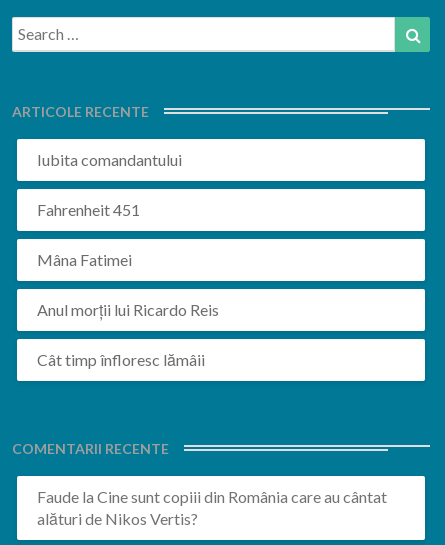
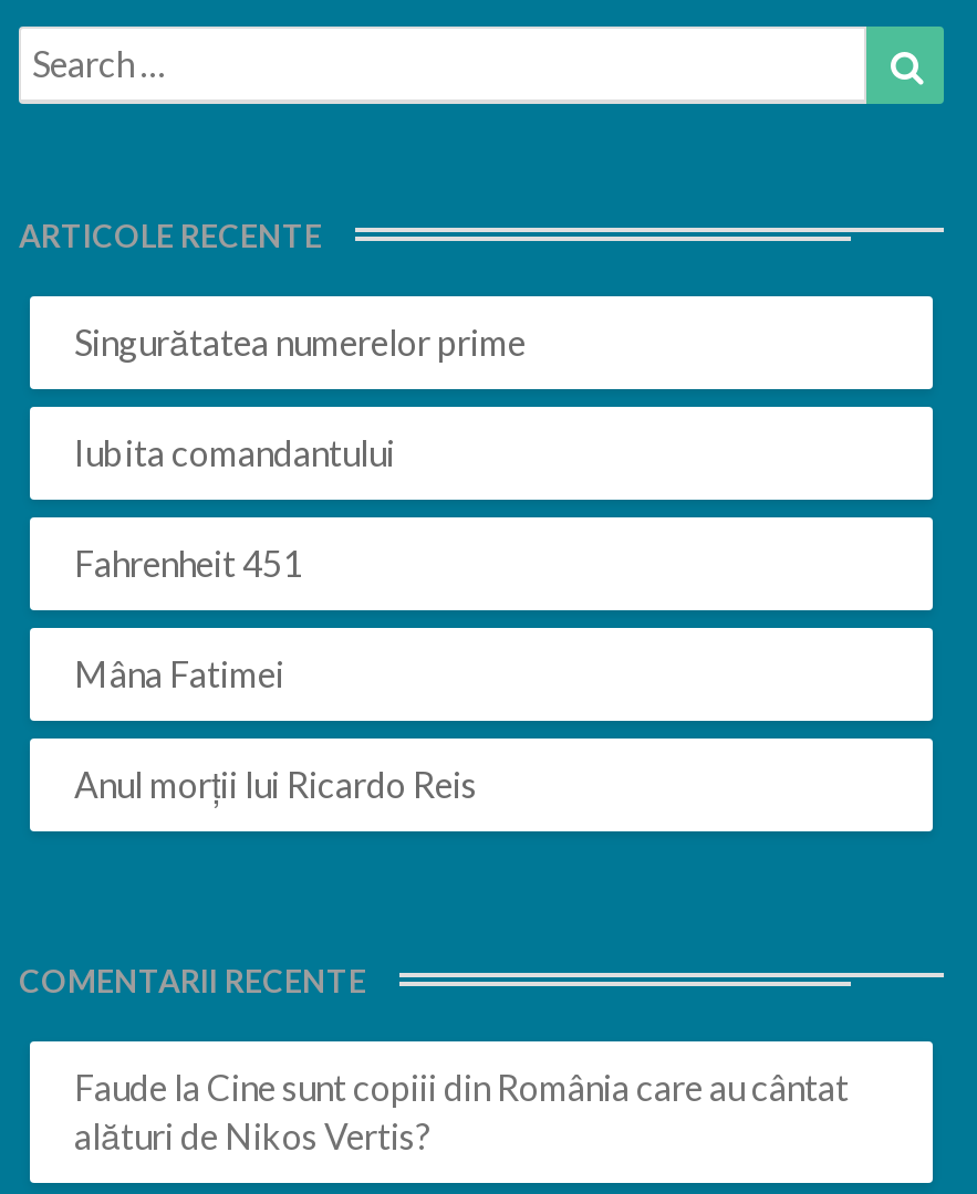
none -> [74,321,526,363] Singurătatea numerelor prime
moved [37,150,219,319] -> [74,431,477,805]: Iubita comandantului | Fahrenheit 451 | Mâna Fatimei | Anul morții lui Ricardo Reis
[37,350,205,369] Cât timp înfloresc lămâii -> none

